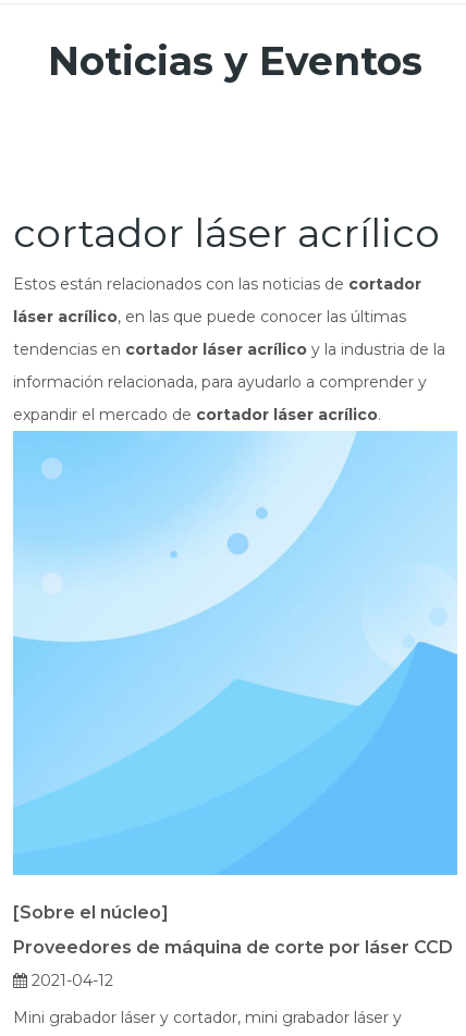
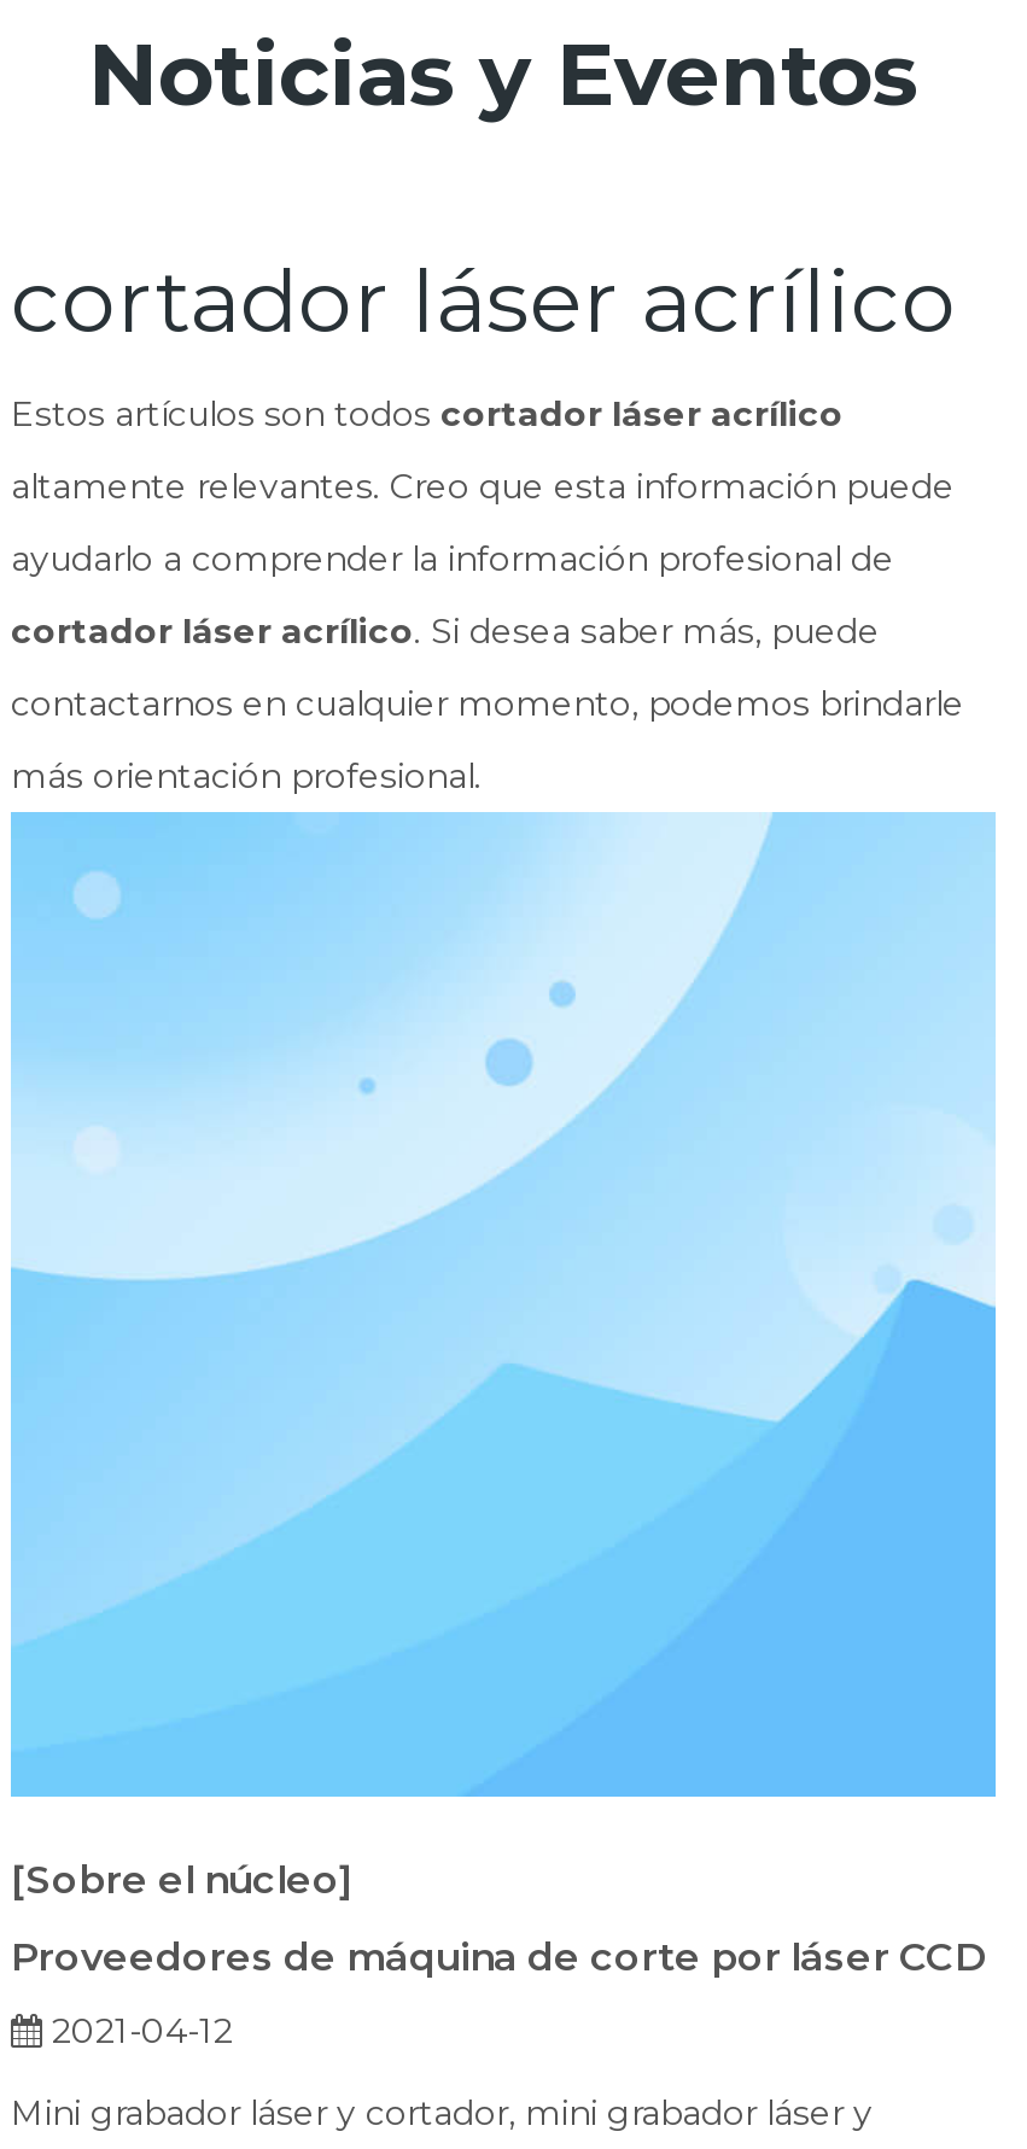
moved [13,209,440,257] -> [11,247,957,354]: cortador láser acrílico
[13,274,445,424] Estos están relacionados con las noticias de cortador | láser acrílico, en las que puede conocer las últimas | tendencias en cortador láser acrílico y la industria de la | información relacionada, para ayudarlo a comprender y | expandir el mercado de cortador láser acrílico. -> [11,392,964,798] Estos artículos son todos cortador láser acrílico | altamente relevantes. Creo que esta información puede | ayudarlo a comprender la información profesional de | cortador láser acrílico. Si desea saber más, puede | contactarnos en cualquier momento, podemos brindarle | más orientación profesional.

